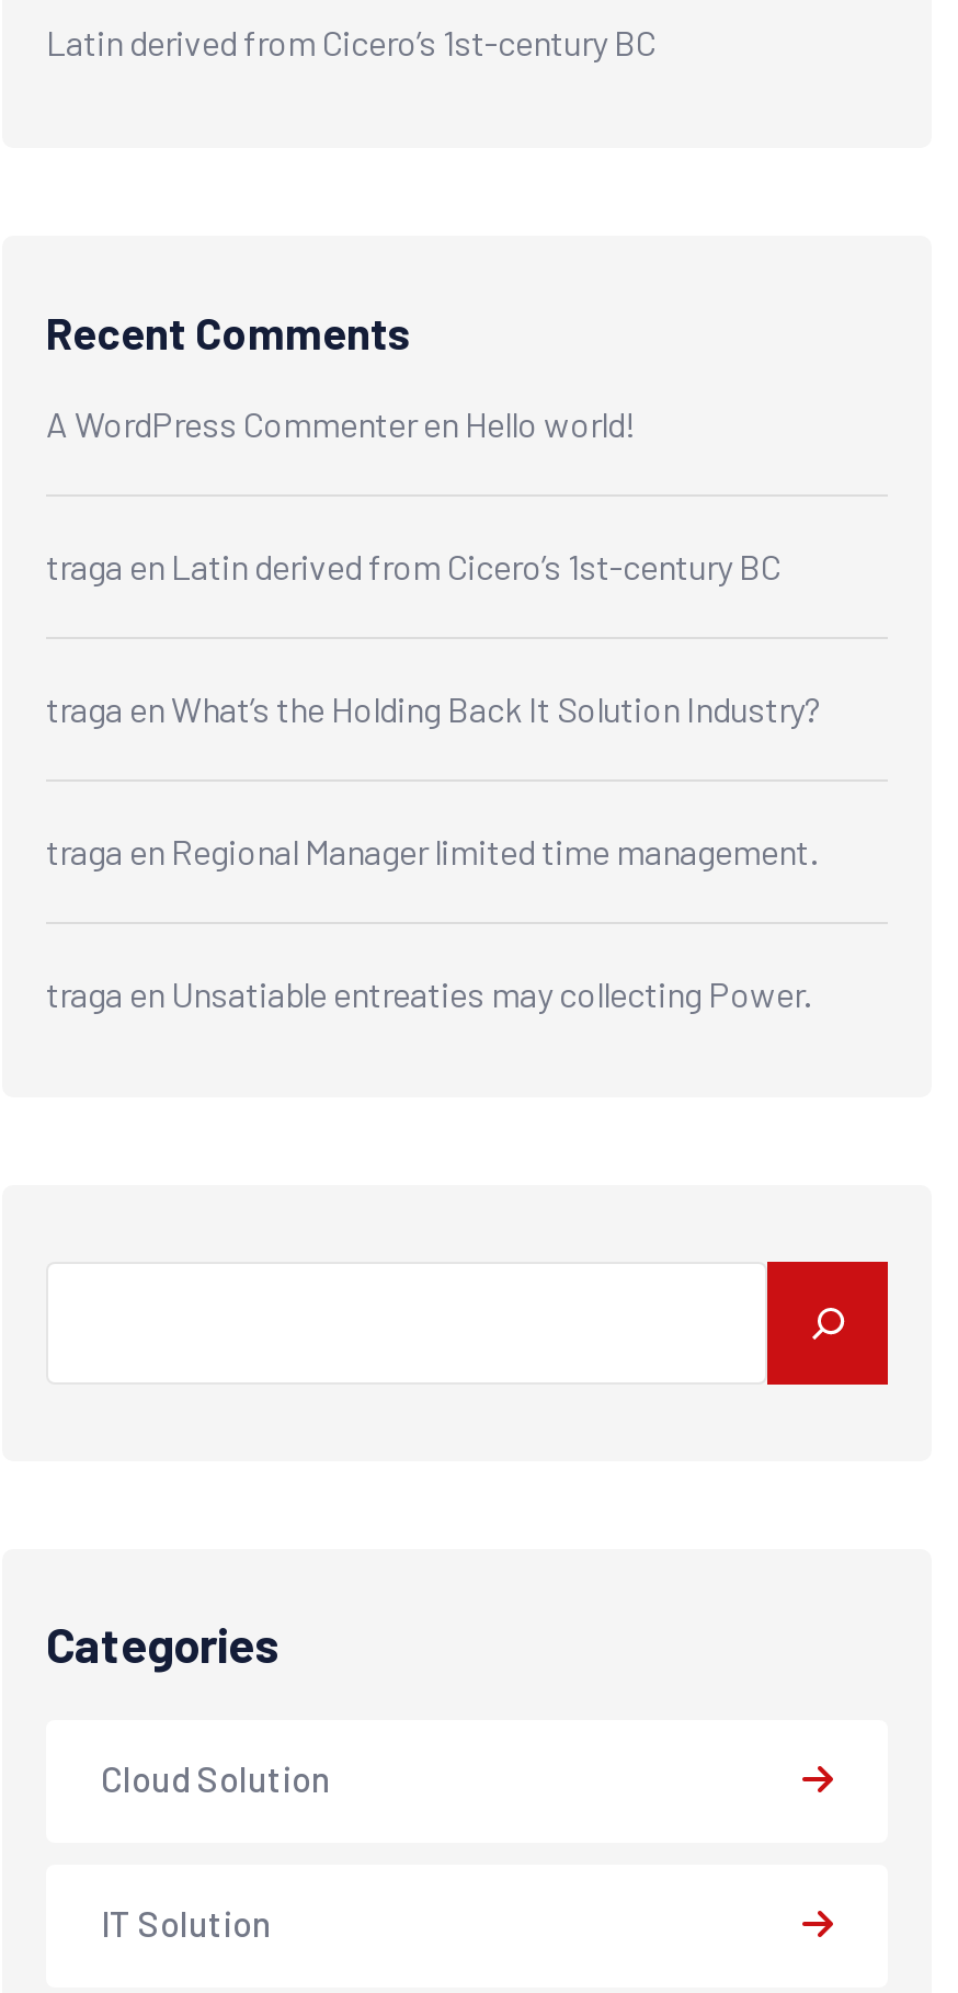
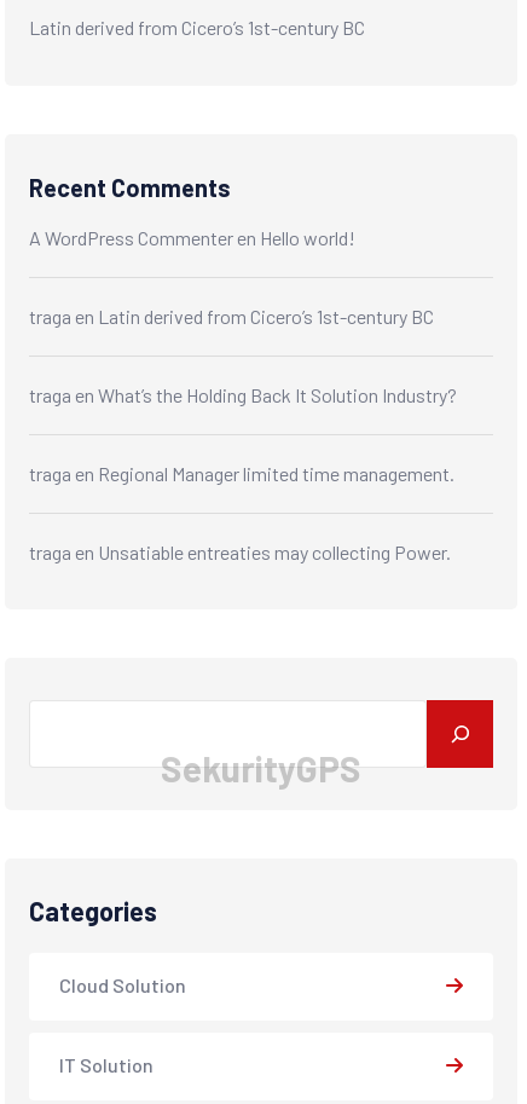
none -> [161,745,361,789] SekurityGPS

